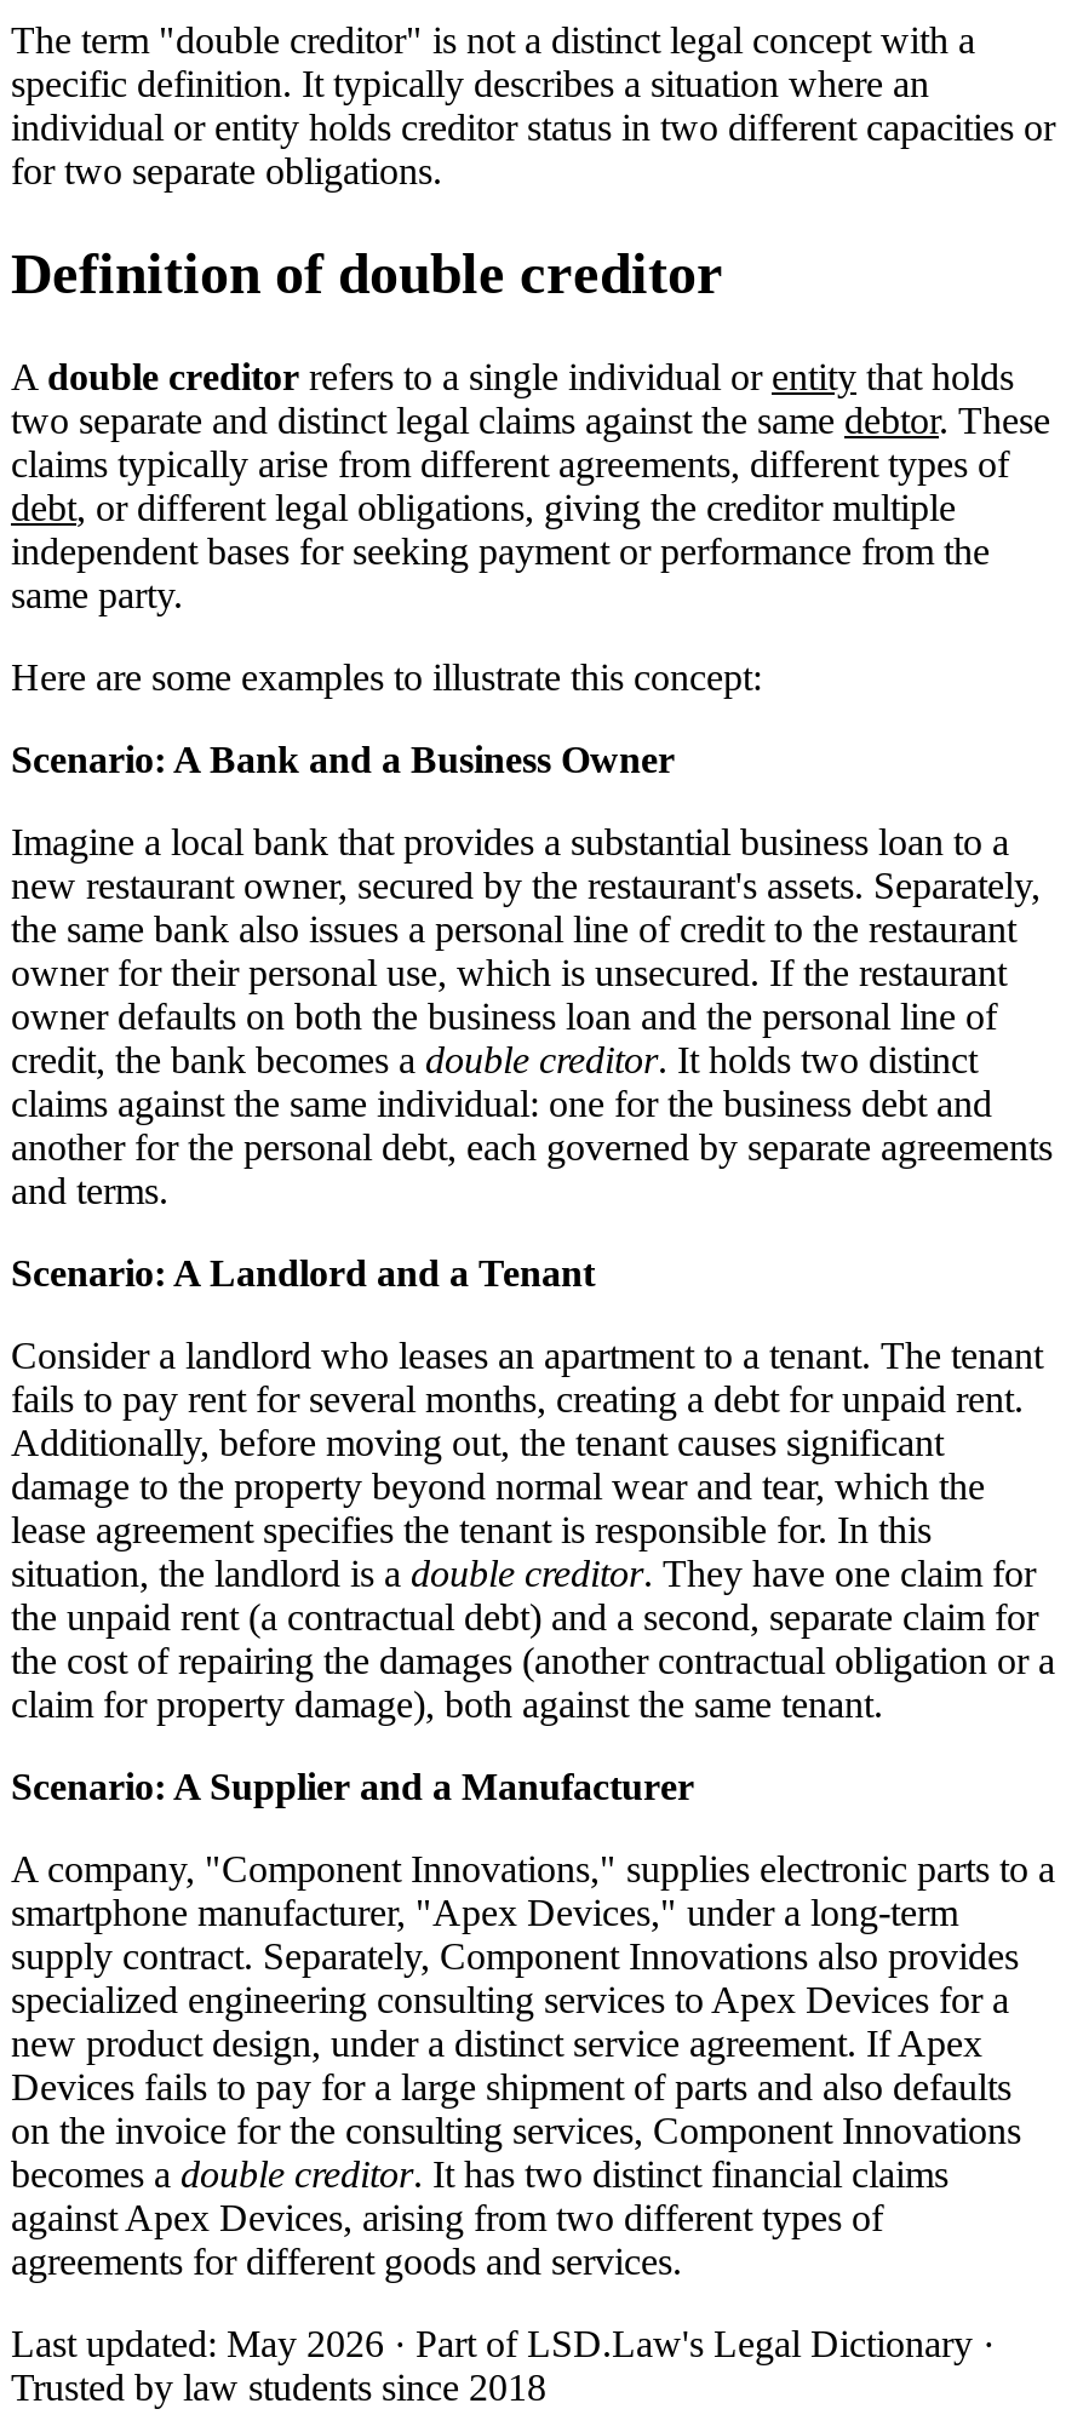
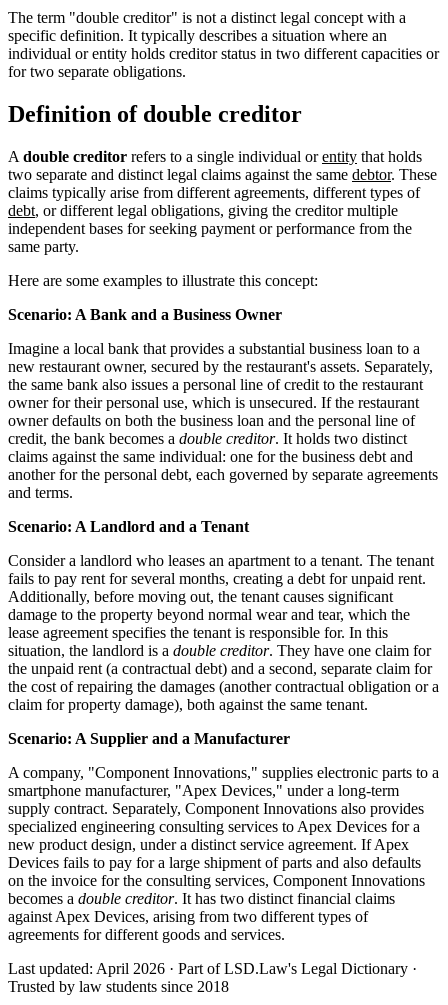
[11,2322,995,2363] Last updated: May 2026 · Part of LSD.Law's Legal Dictionary · -> [8,959,417,976] Last updated: April 2026 · Part of LSD.Law's Legal Dictionary ·

